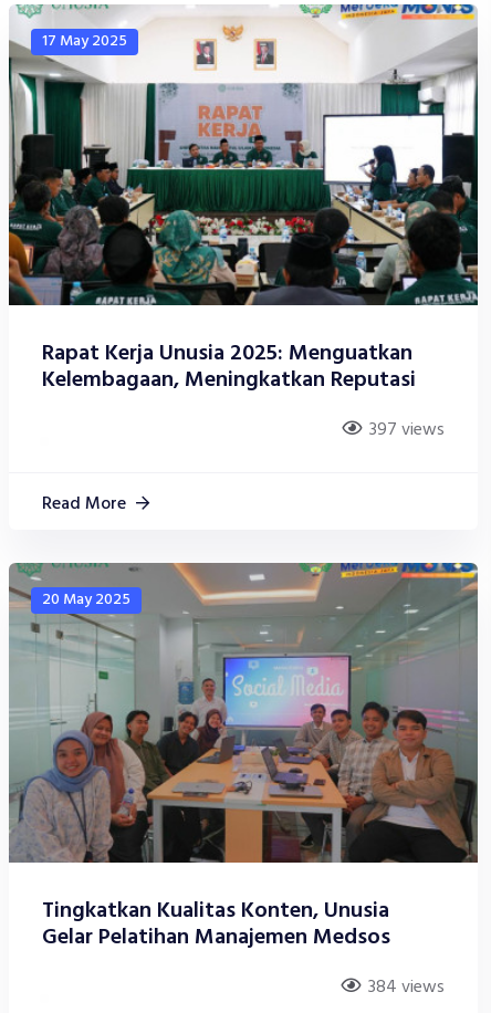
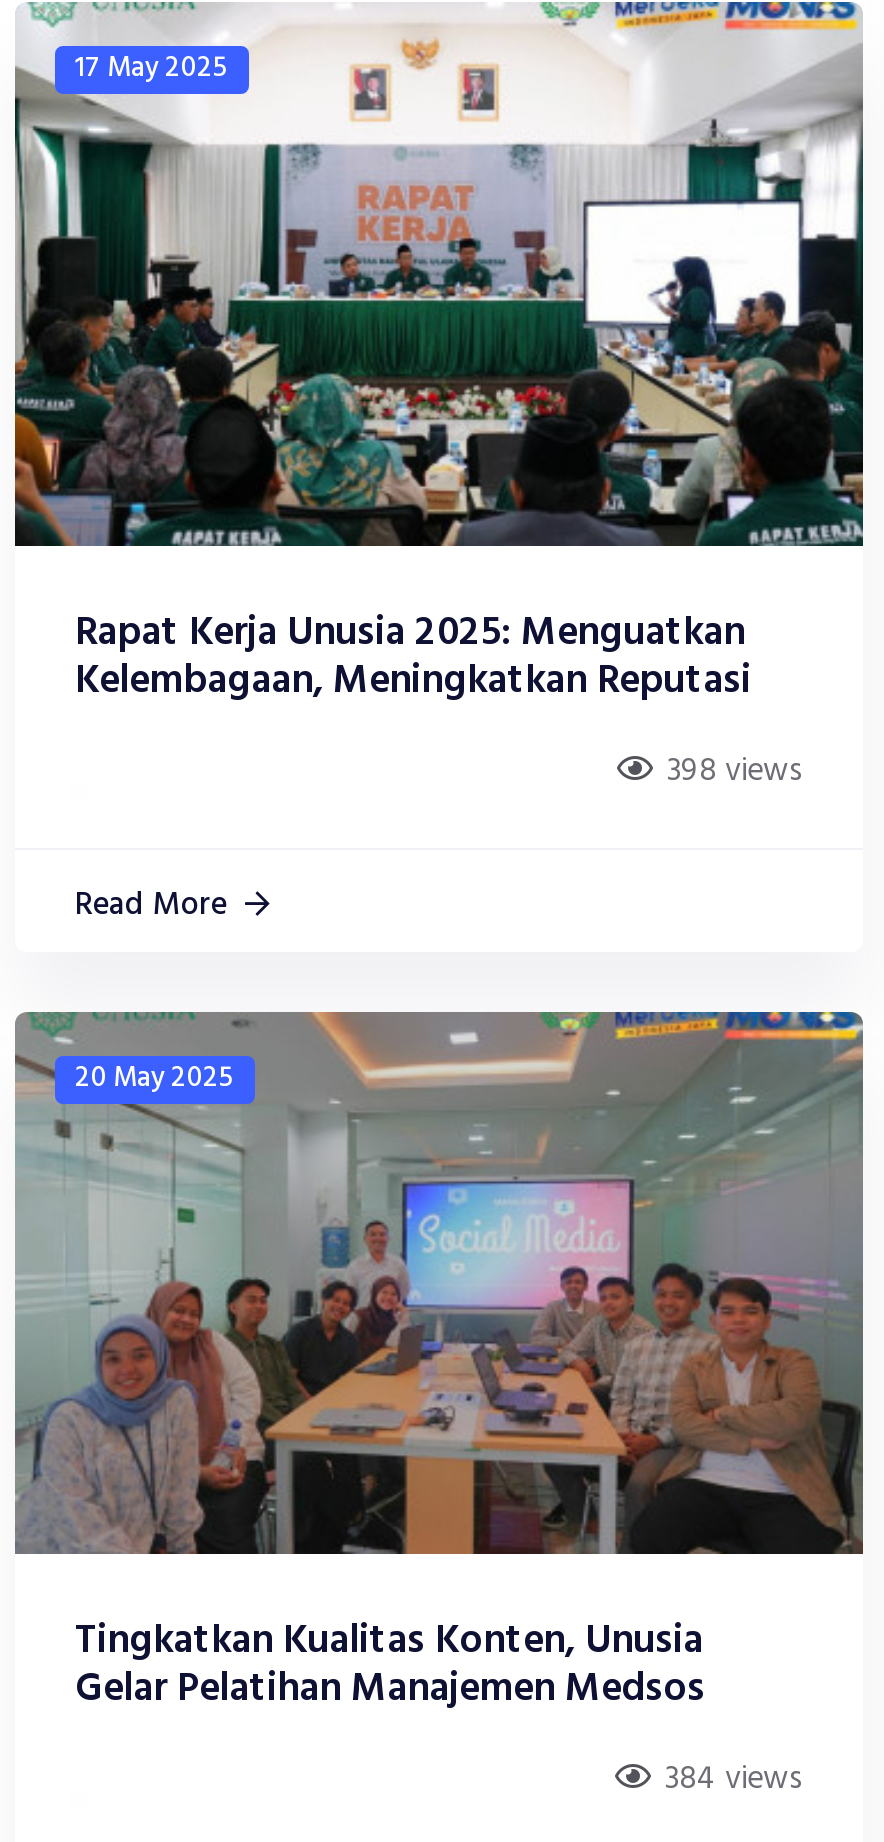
[369,415,445,444] 397 views -> [667,745,803,797] 398 views

